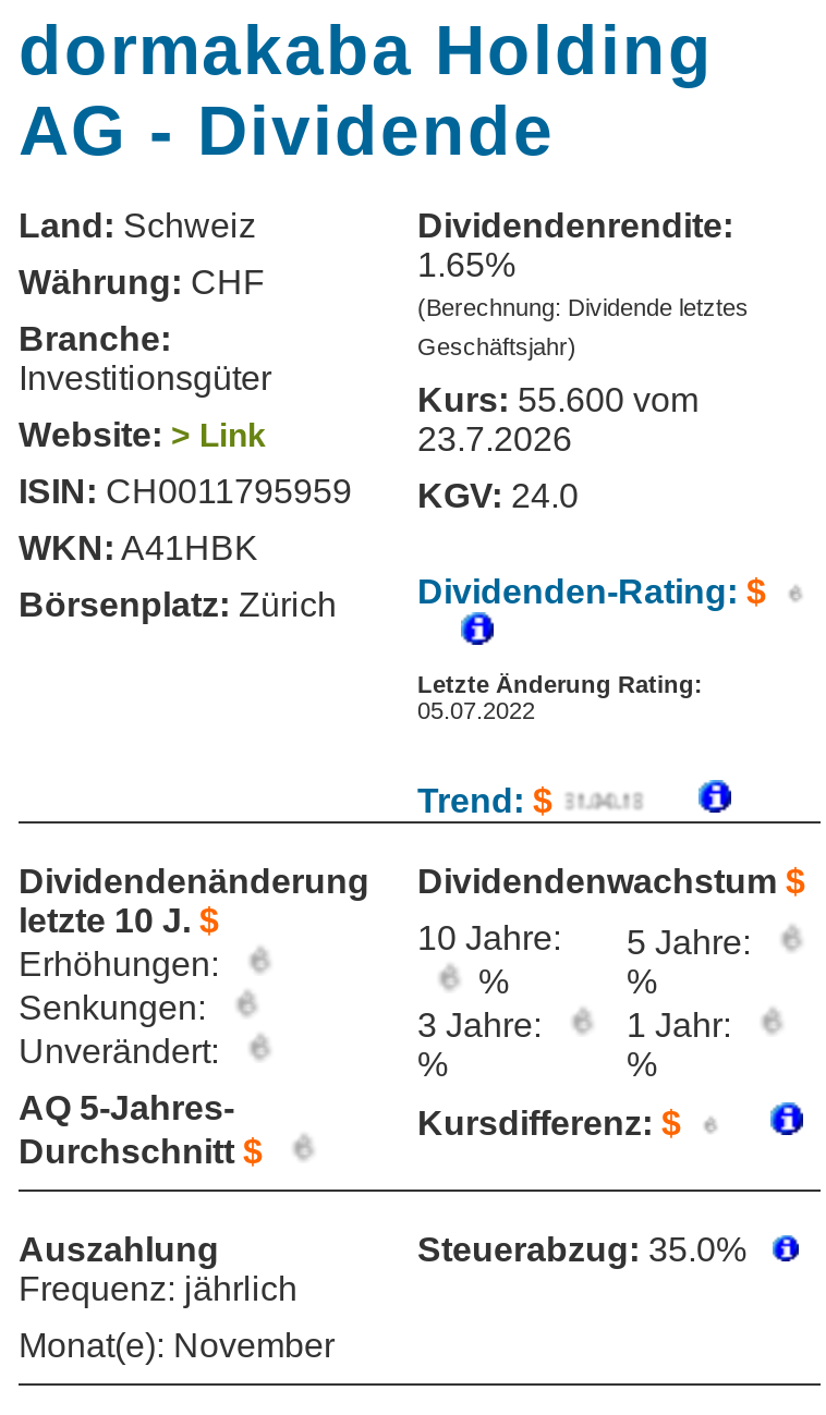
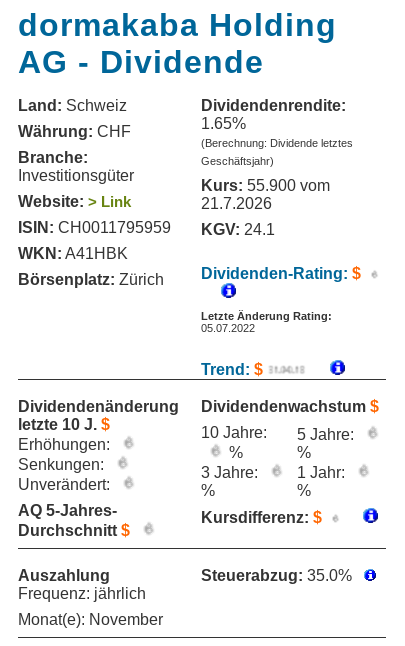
[417,381,699,418] Kurs: 55.600 vom -> [201,177,330,194] Kurs: 55.900 vom
[417,420,572,458] 23.7.2026 -> [201,195,272,212] 21.7.2026
[19,473,579,514] ISIN: CH0011795959 KGV: 24.0 -> [18,219,275,238] ISIN: CH0011795959 KGV: 24.1

